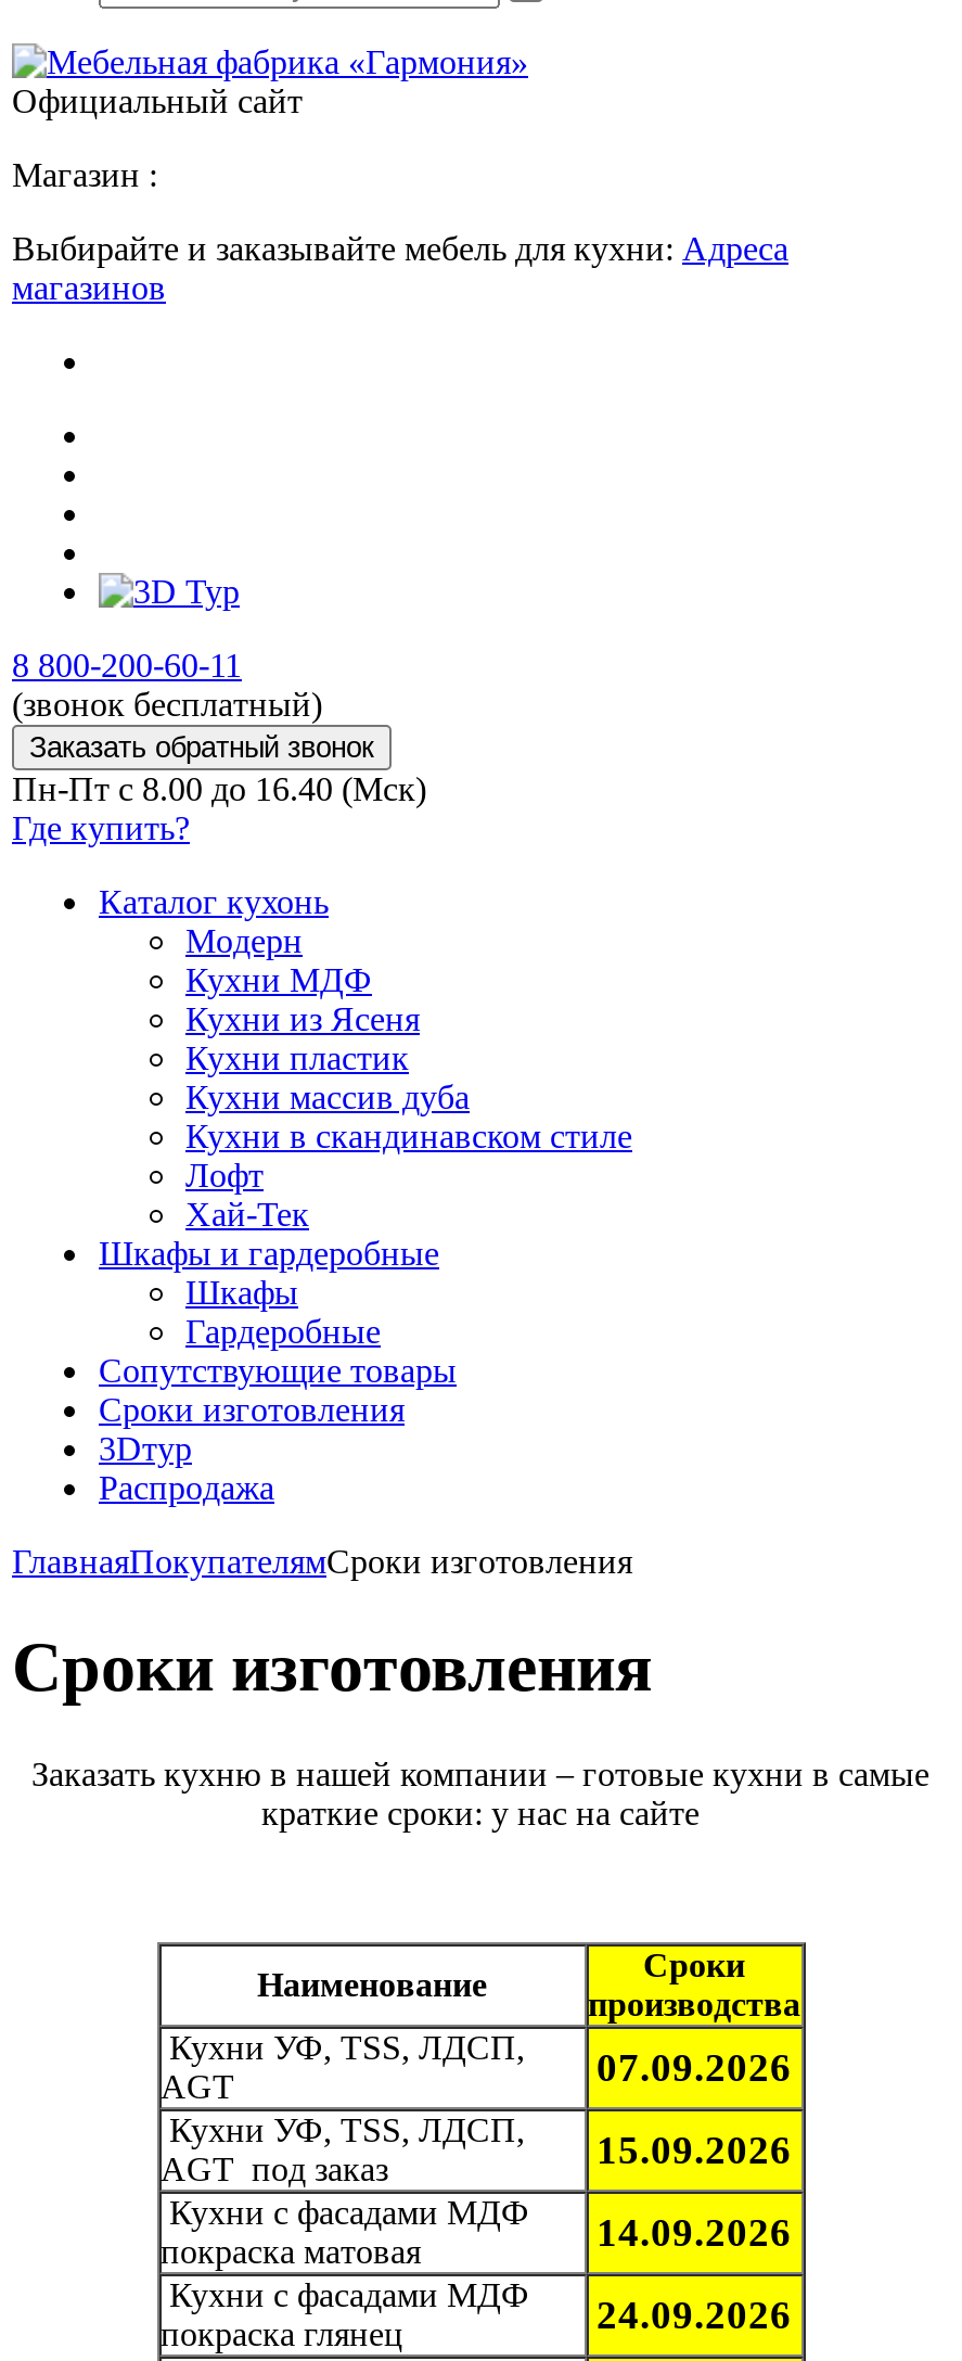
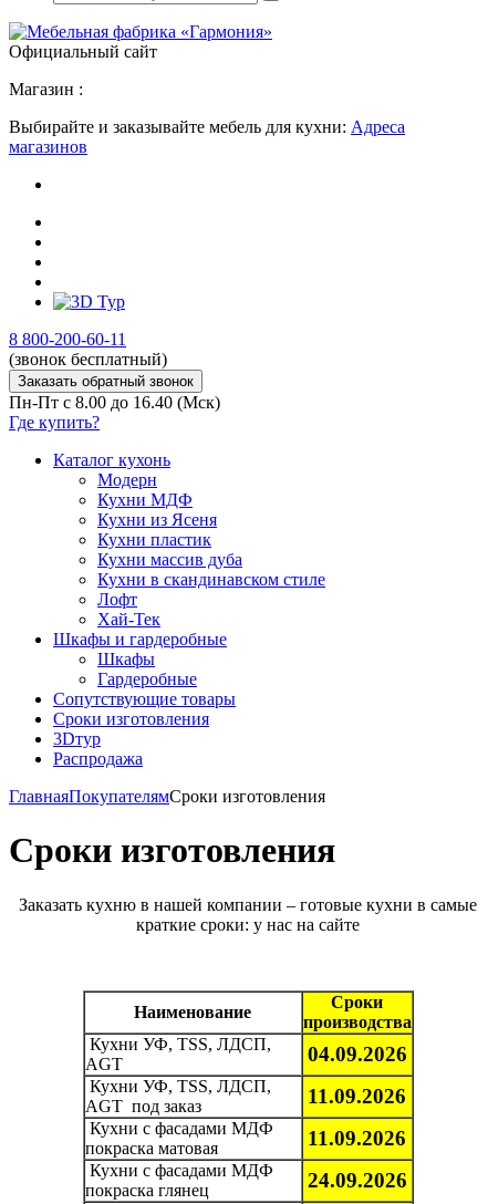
[161,2029,792,2090] Кухни УФ, TSS, ЛДСП, 07.09.2026 -> [85,1035,407,1066] Кухни УФ, TSS, ЛДСП, 04.09.2026
[161,2111,792,2172] Кухни УФ, TSS, ЛДСП, 15.09.2026 -> [85,1077,406,1108] Кухни УФ, TSS, ЛДСП, 11.09.2026
[161,2194,792,2254] Кухни с фасадами МДФ 14.09.2026 -> [85,1119,406,1150] Кухни с фасадами МДФ 11.09.2026

